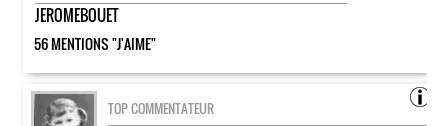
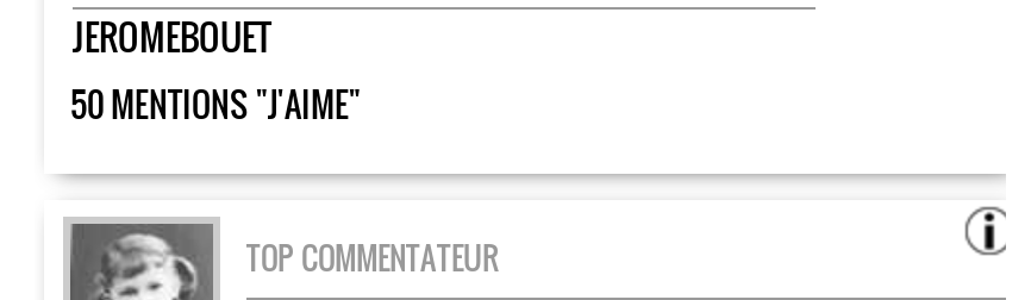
[34,32,156,53] 56 MENTIONS "J'AIME" -> [70,77,361,127] 50 MENTIONS "J'AIME"

